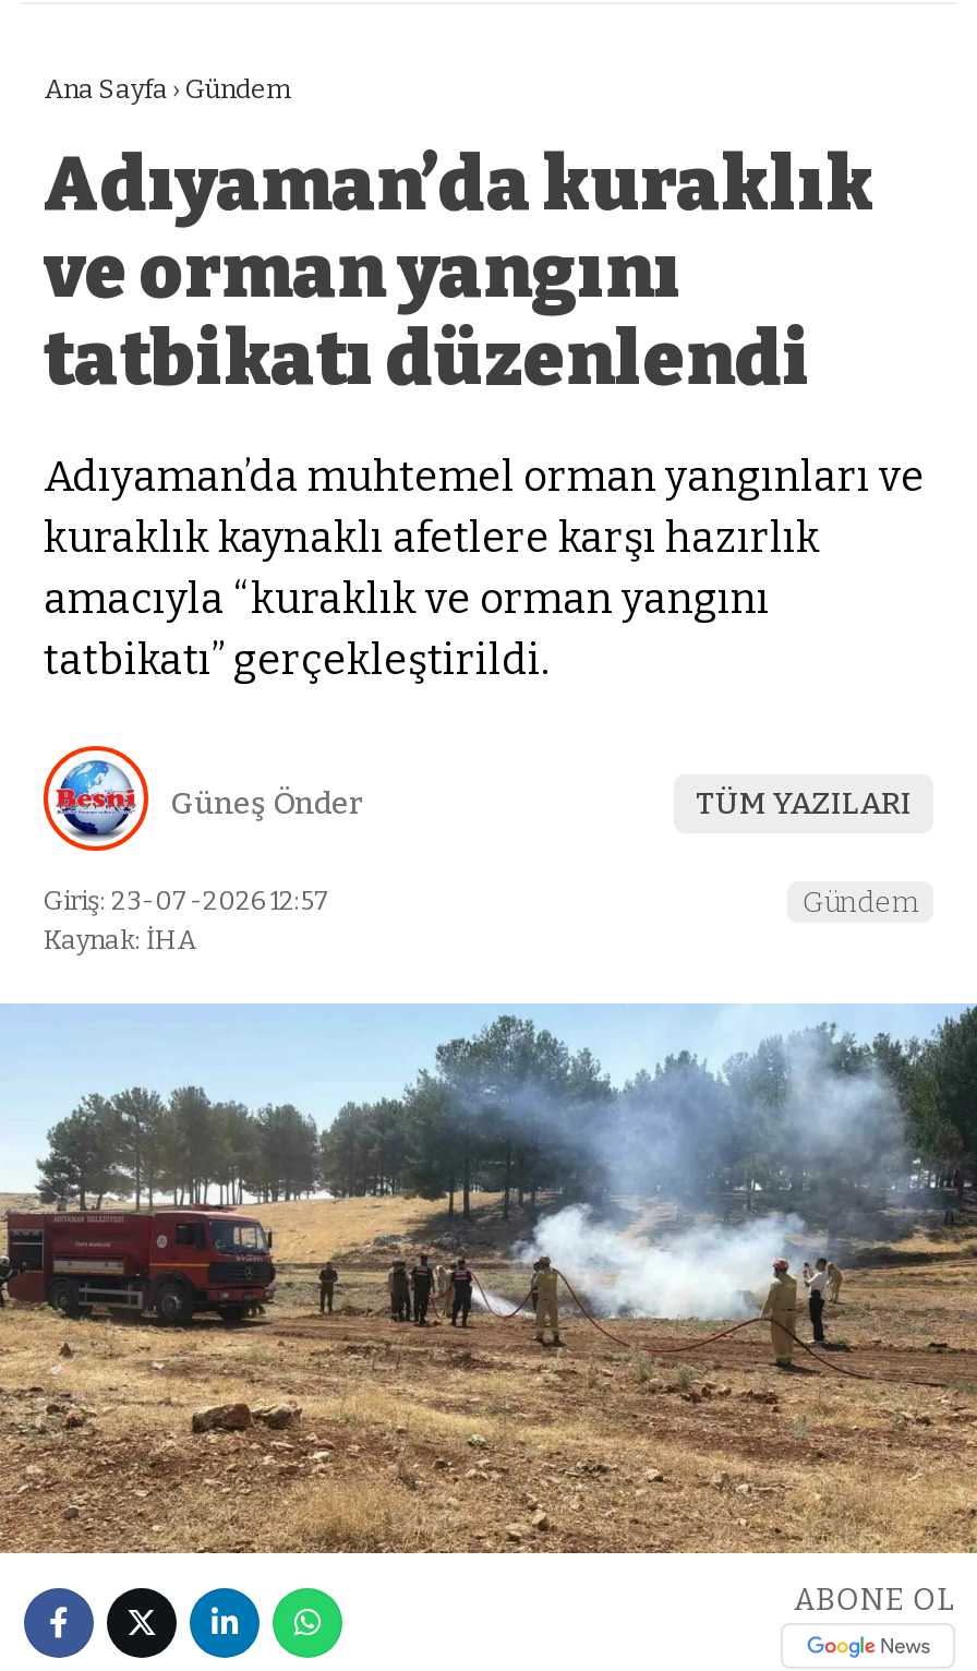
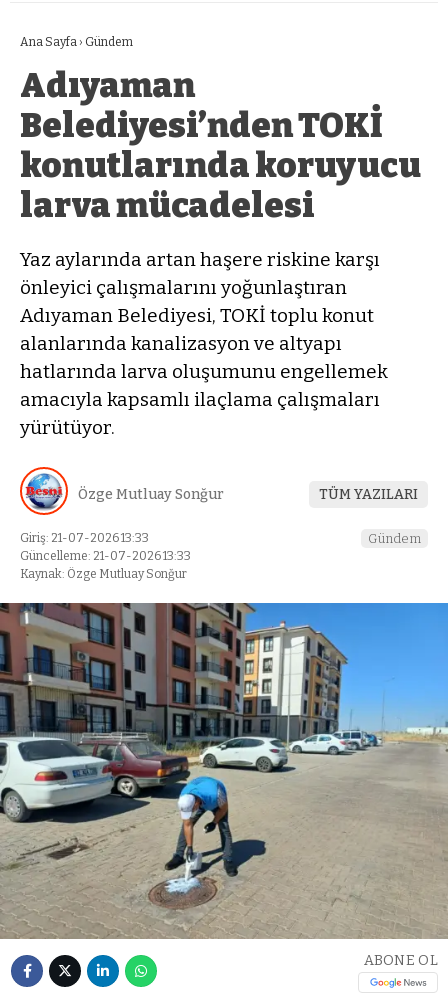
[44,141,875,405] Adıyaman’da kuraklık | ve orman yangını | tatbikatı düzenlendi -> [20,65,421,226] Adıyaman | Belediyesi’nden TOKİ | konutlarında koruyucu | larva mücadelesi
[44,453,925,686] Adıyaman’da muhtemel orman yangınları ve | kuraklık kaynaklı afetlere karşı hazırlık | amacıyla “kuraklık ve orman yangını | tatbikatı” gerçekleştirildi. -> [20,248,388,439] Yaz aylarında artan haşere riskine karşı | önleyici çalışmalarını yoğunlaştıran | Adıyaman Belediyesi, TOKİ toplu konut | alanlarında kanalizasyon ve altyapı | hatlarında larva oluşumunu engellemek | amacıyla kapsamlı ilaçlama çalışmaları | yürütüyor.
[170,787,364,824] Güneş Önder -> [78,486,224,503] Özge Mutluay Sonğur
[44,886,331,956] Giriş: 23-07-2026 12:57 | Kaynak: İHA -> [20,531,191,581] Giriş: 21-07-2026 13:33 | Güncelleme: 21-07-2026 13:33 | Kaynak: Özge Mutluay Sonğur
[7,1003,970,1553] [image] -> [3,587,445,939] [image]

